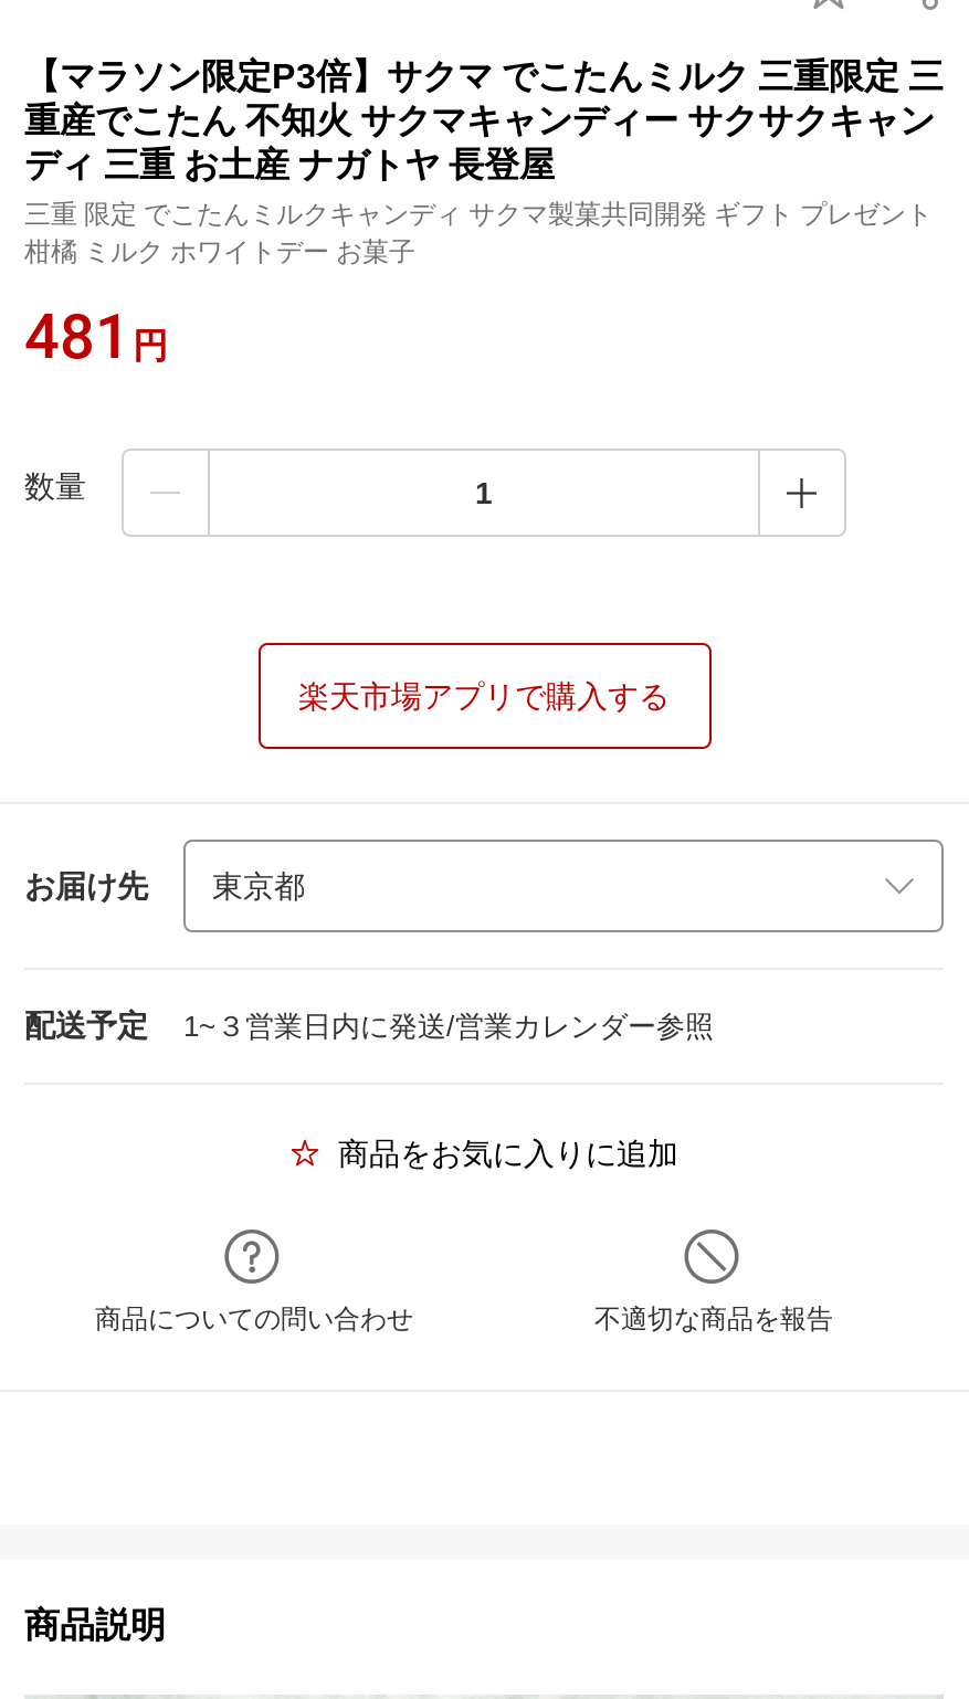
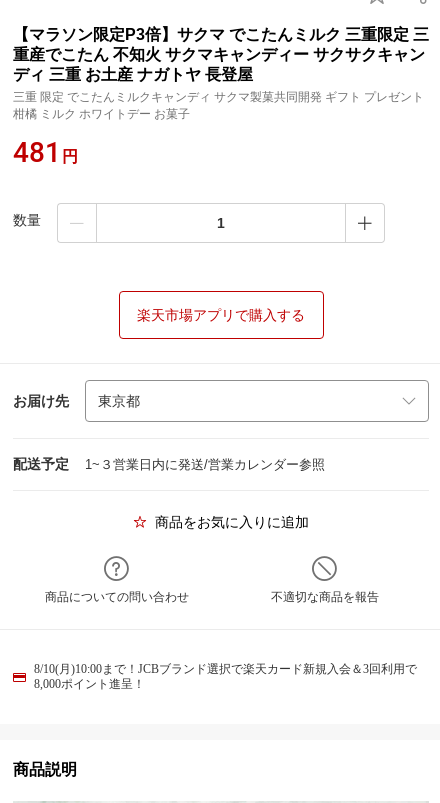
none -> [34,662,417,691] 8/10(月)10:00まで！JCBブランド選択で楽天カード新規入会＆3回利用で | 8,000ポイント進呈！

